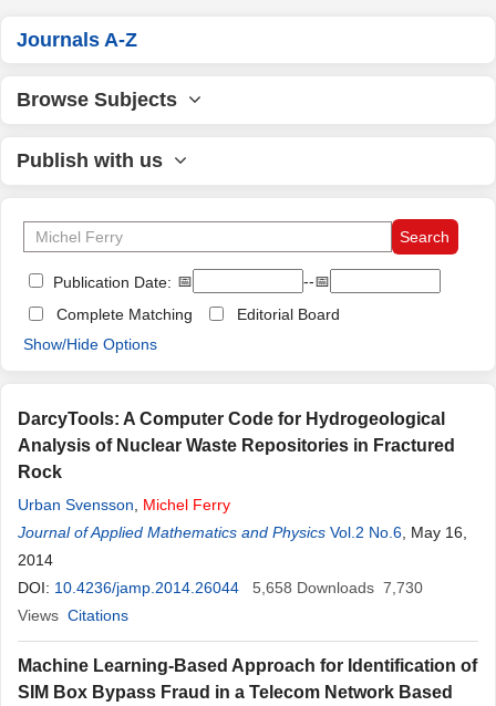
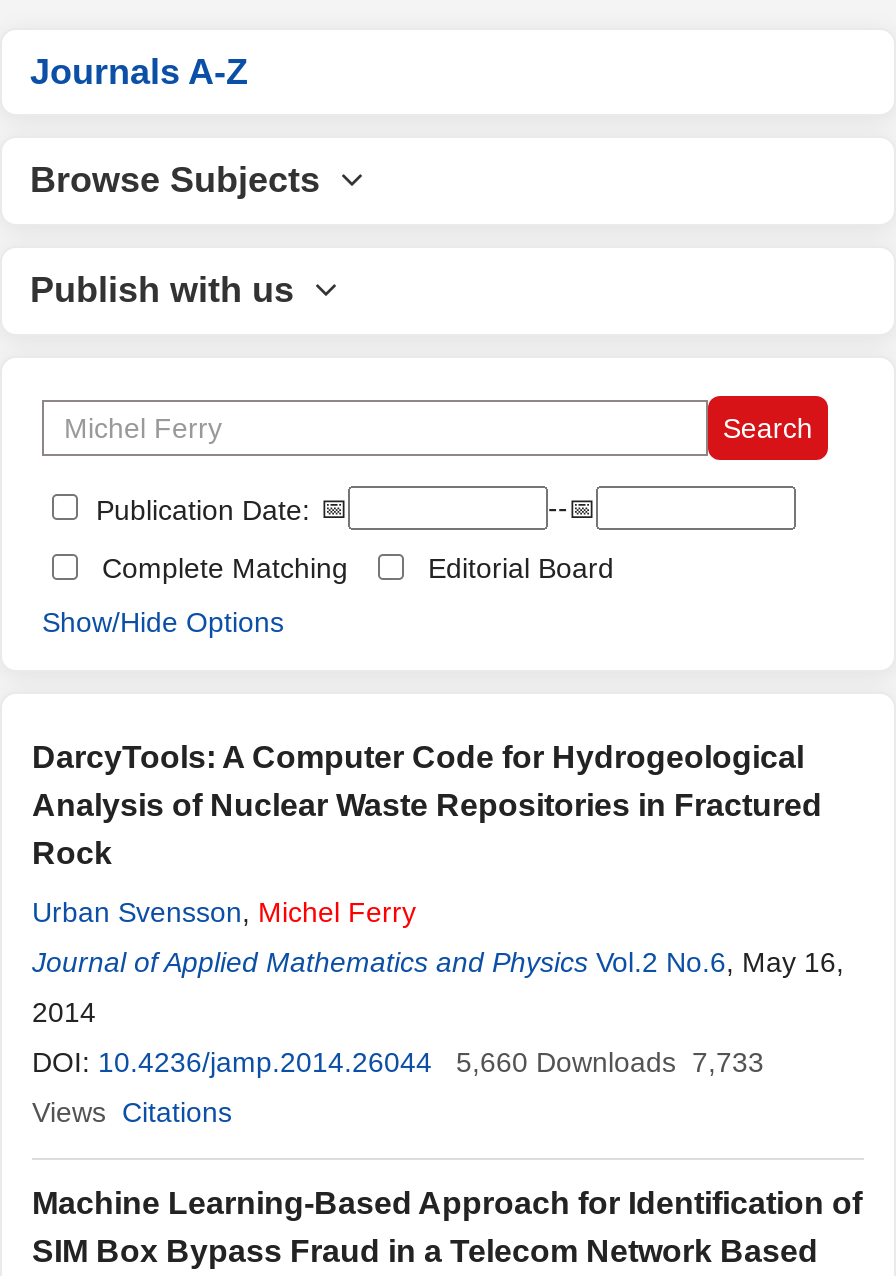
[18,579,423,596] DOI: 10.4236/jamp.2014.26044 5,658 Downloads 7,730 -> [32,1046,764,1078] DOI: 10.4236/jamp.2014.26044 5,660 Downloads 7,733

